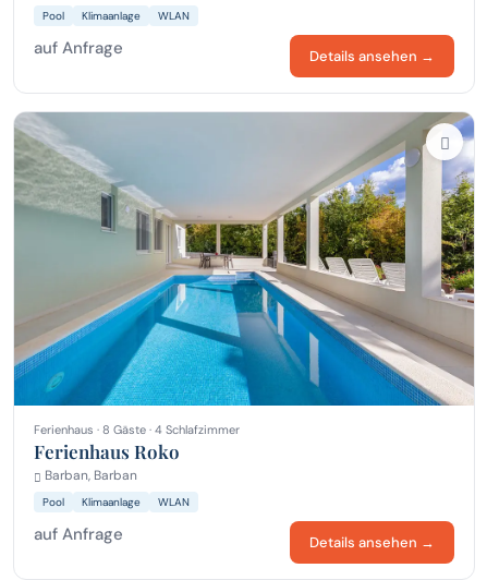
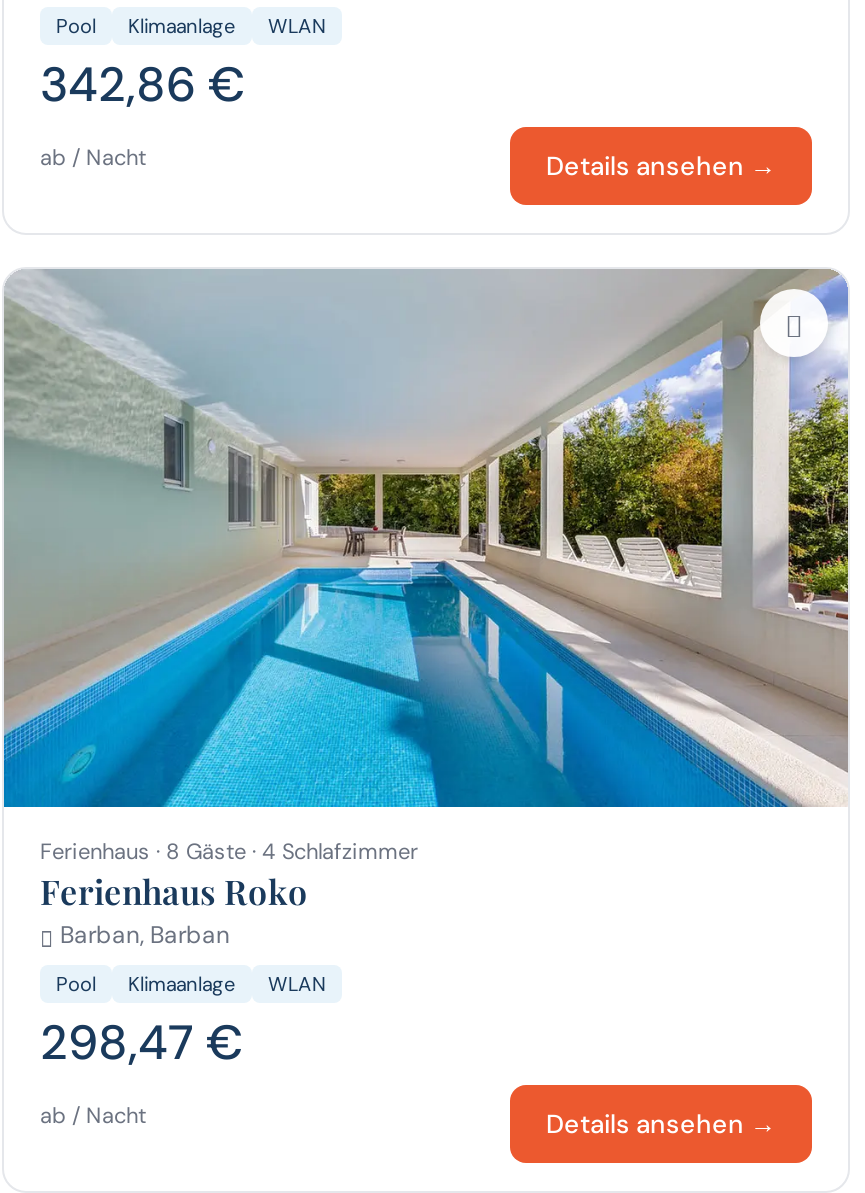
[34,37,123,59] auf Anfrage -> [40,53,246,171] 342,86 € | ab / Nacht
[34,523,123,545] auf Anfrage -> [40,1011,244,1129] 298,47 € | ab / Nacht

